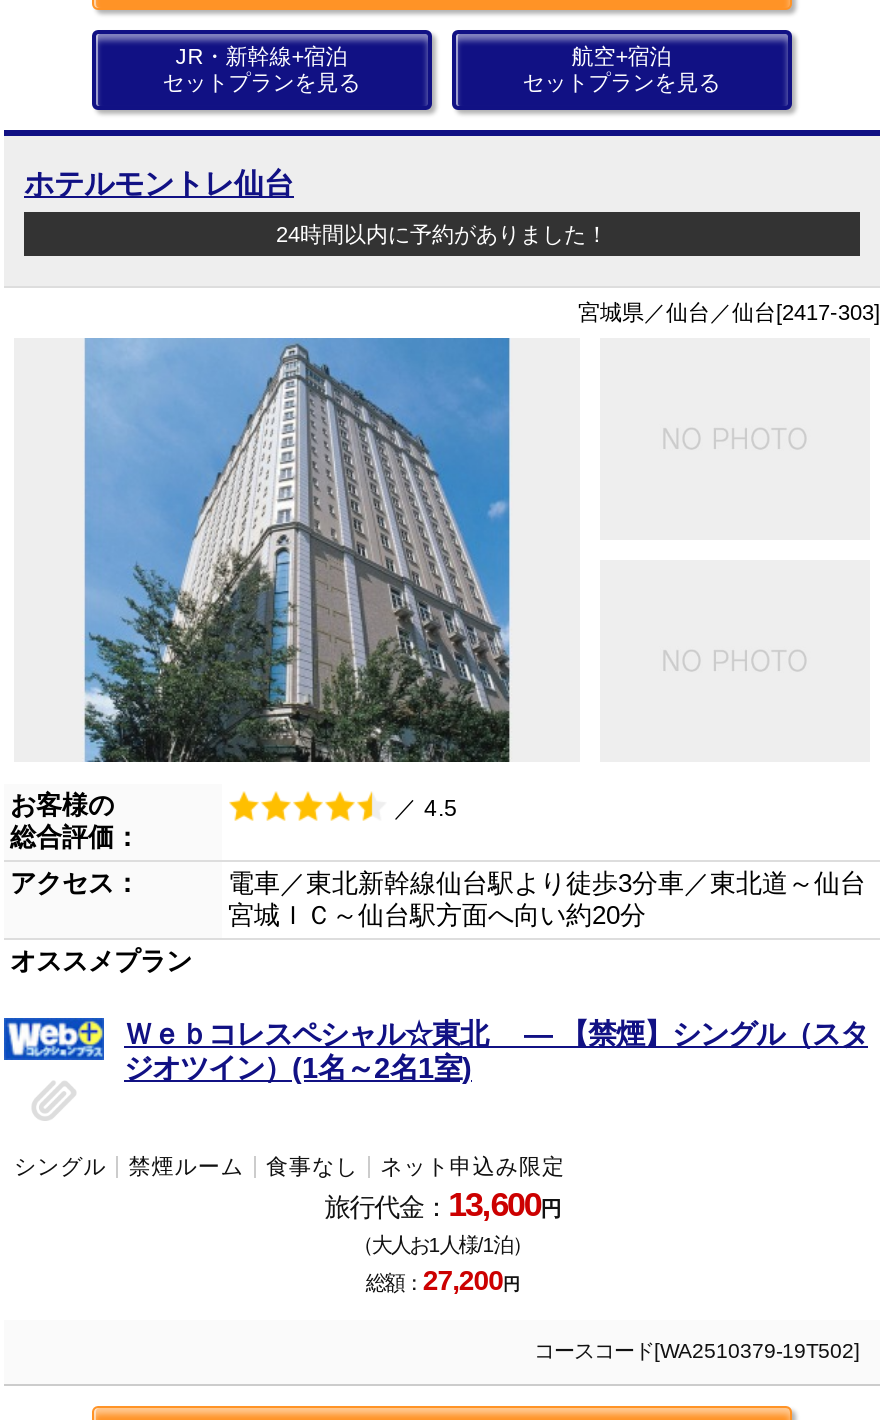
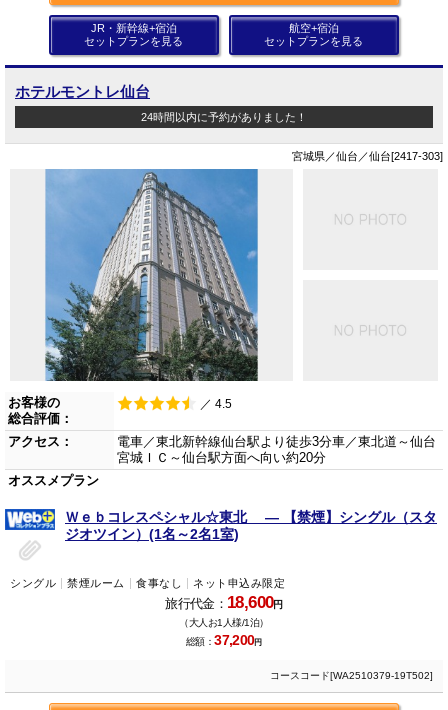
[325,1187,559,1225] 旅行代金：13,600円 -> [165,593,283,612] 旅行代金：18,600円
[366,1265,518,1297] 総額：27,200円 -> [186,632,262,648] 総額：37,200円

